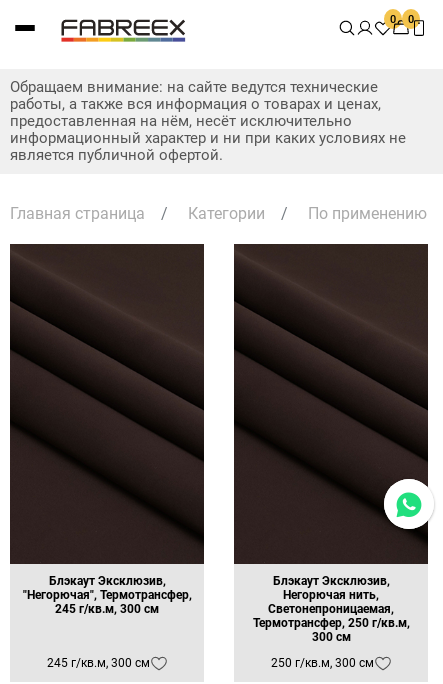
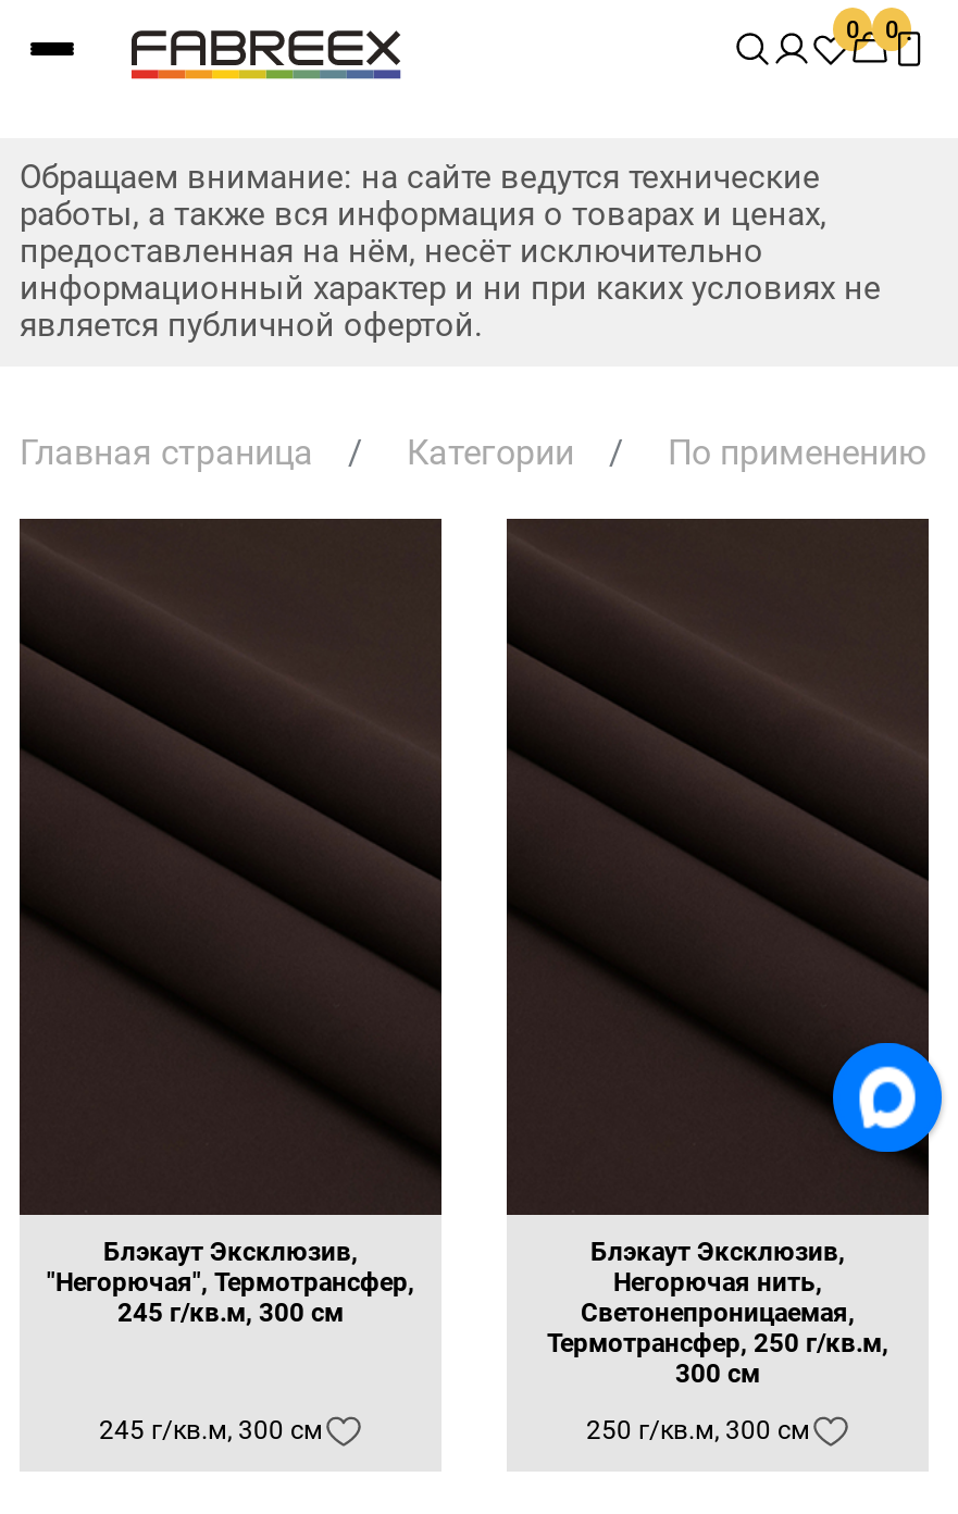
[383,478,434,535] [image] -> [831,1030,944,1154] [image]

